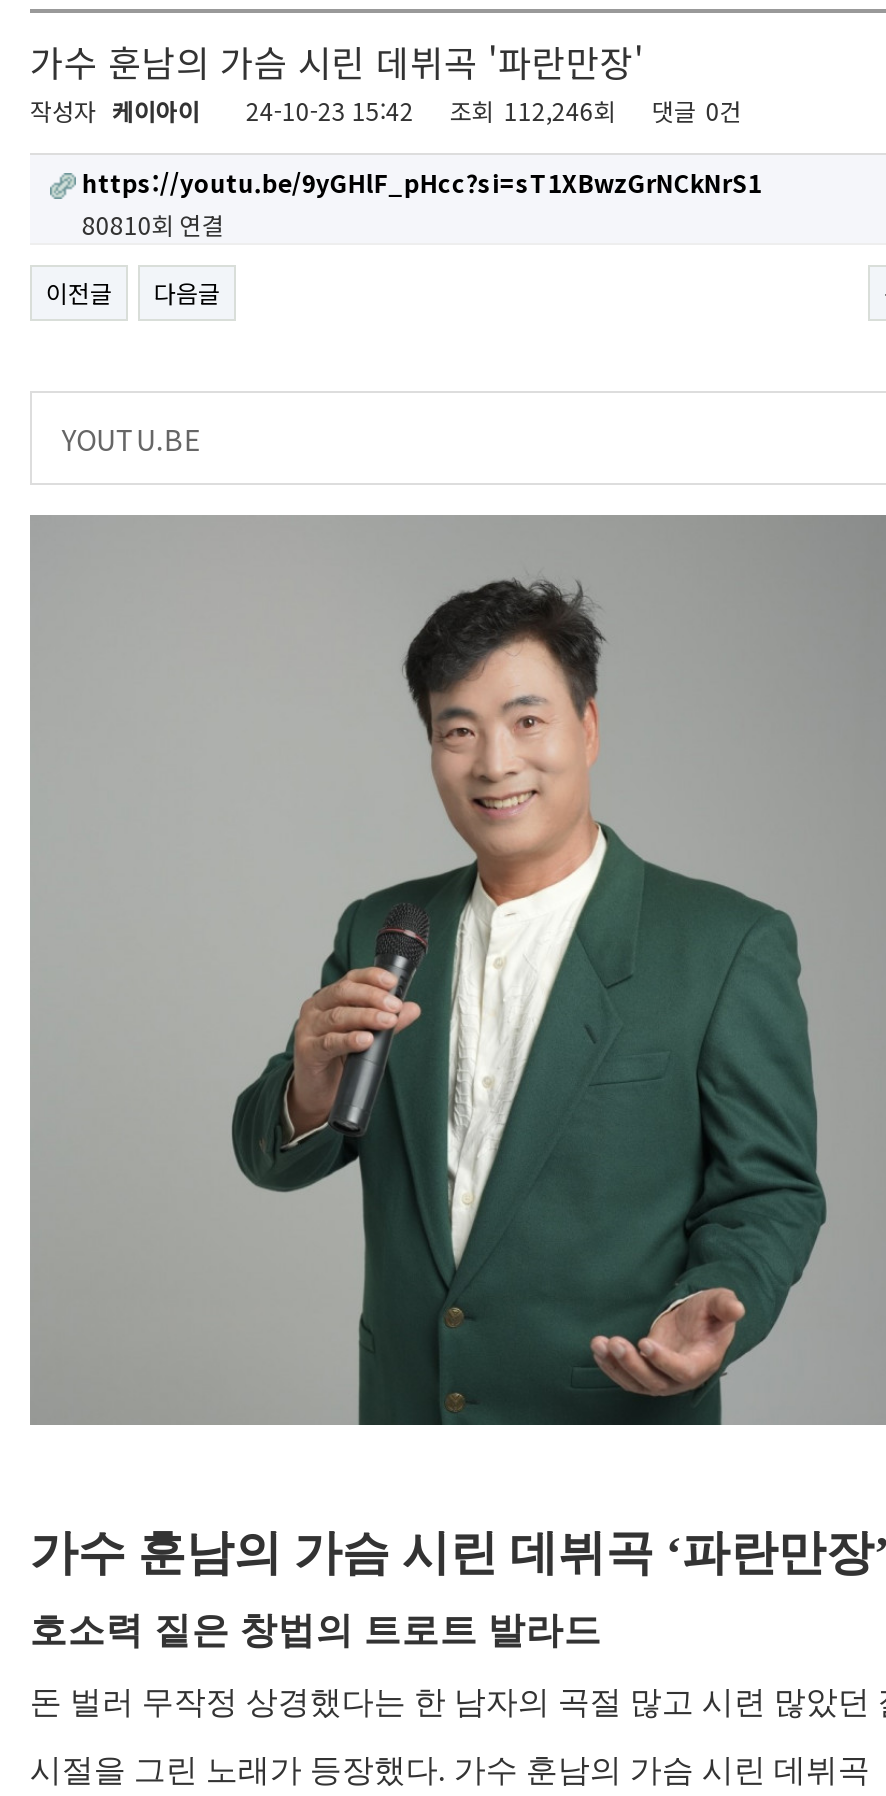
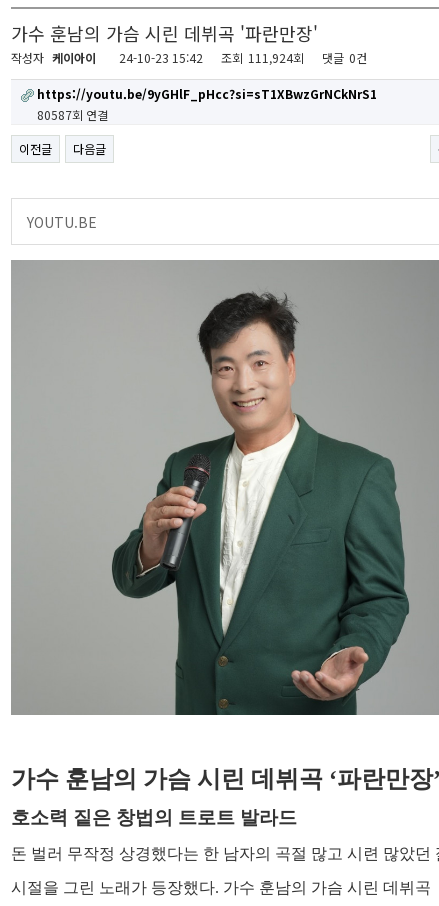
[30,93,742,127] 작성자 케이아이 24-10-23 15:42 조회 112,246회 댓글 0건 -> [11,49,367,66] 작성자 케이아이 24-10-23 15:42 조회 111,924회 댓글 0건
[82,207,224,241] 80810회 연결 -> [37,106,108,123] 80587회 연결

